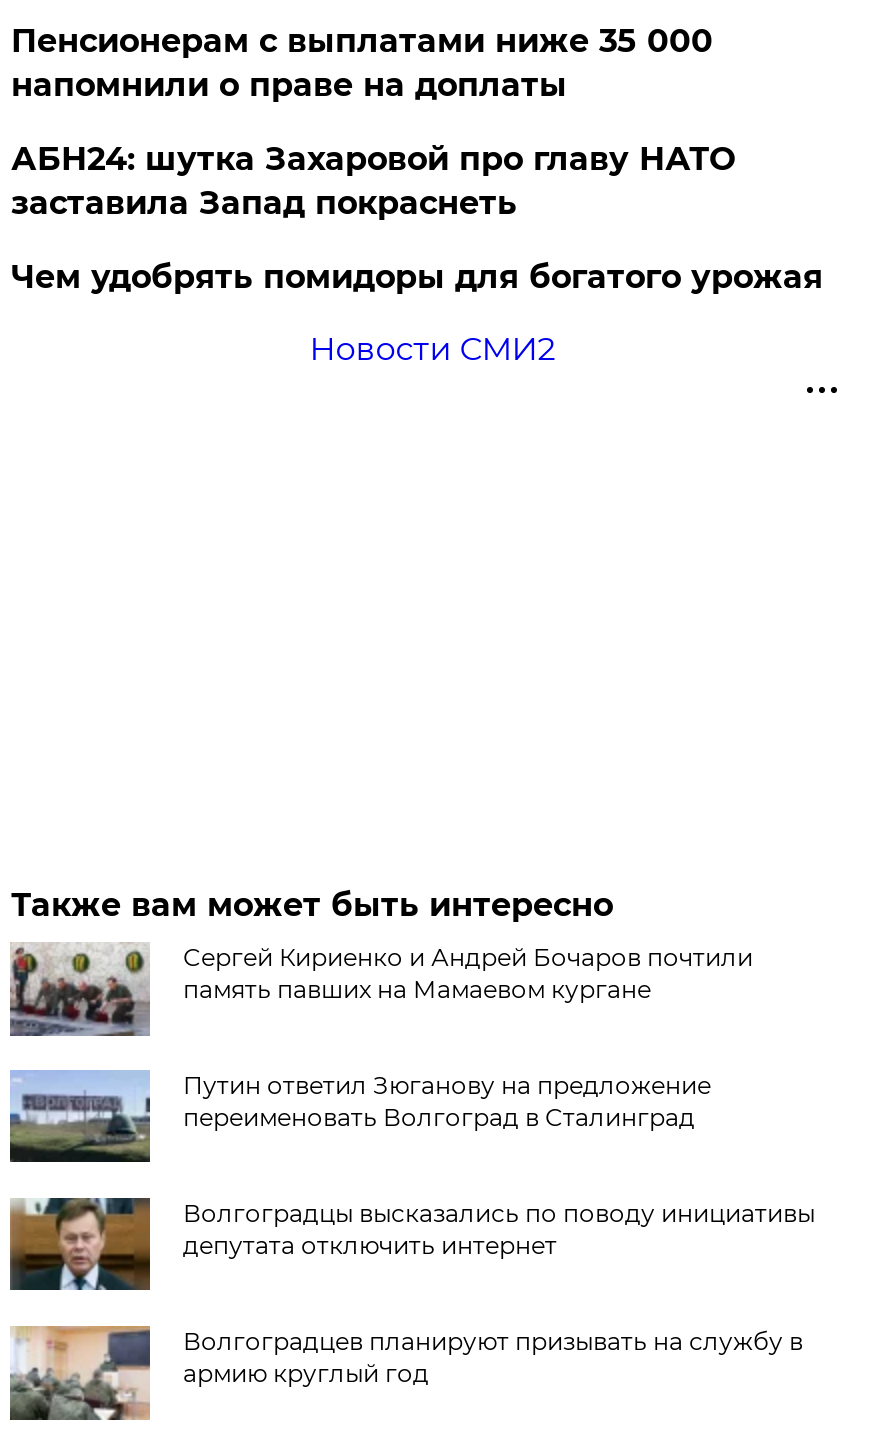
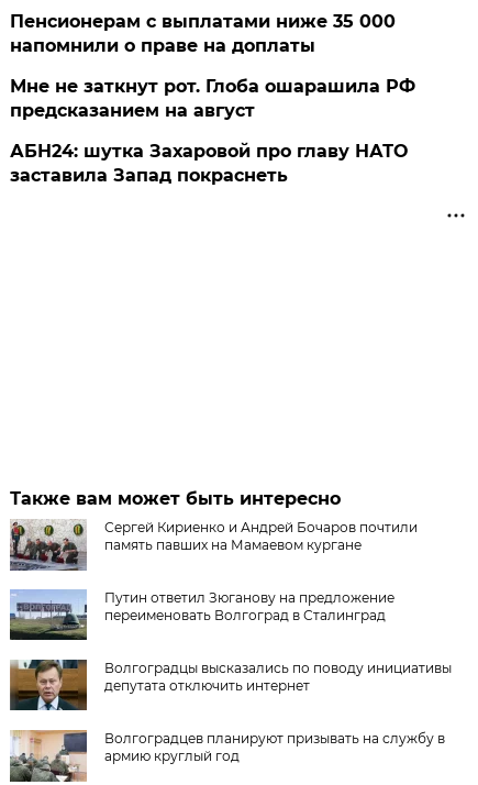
none -> [10,76,416,121] Мне не заткнут рот. Глоба ошарашила РФ | предсказанием на август
moved [11,140,735,222] -> [10,141,408,186]: АБН24: шутка Захаровой про главу НАТО | заставила Запад покраснеть
[11,258,823,368] Чем удобрять помидоры для богатого урожая | Новости СМИ2 -> none

